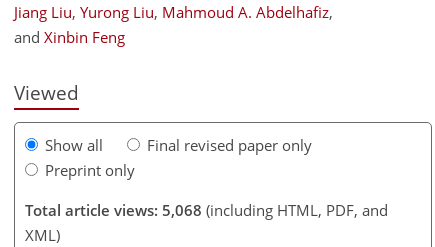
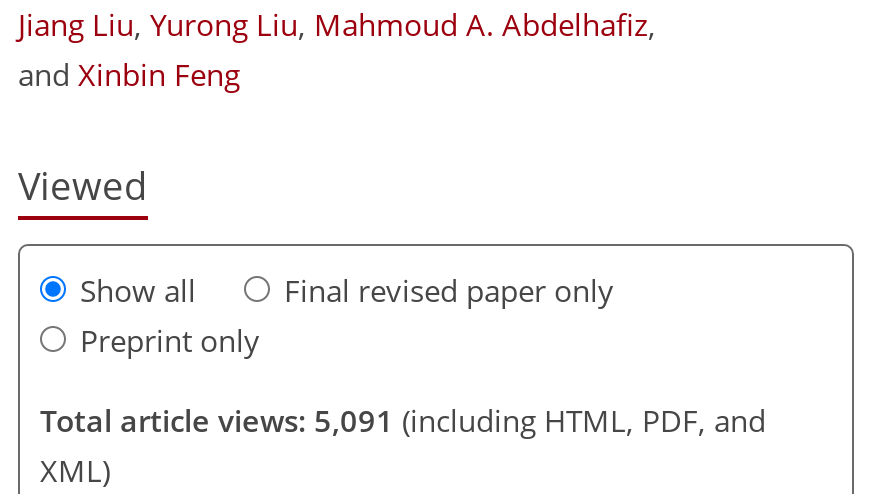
[25,199,388,219] Total article views: 5,068 (including HTML, PDF, and -> [40,399,766,439] Total article views: 5,091 (including HTML, PDF, and

